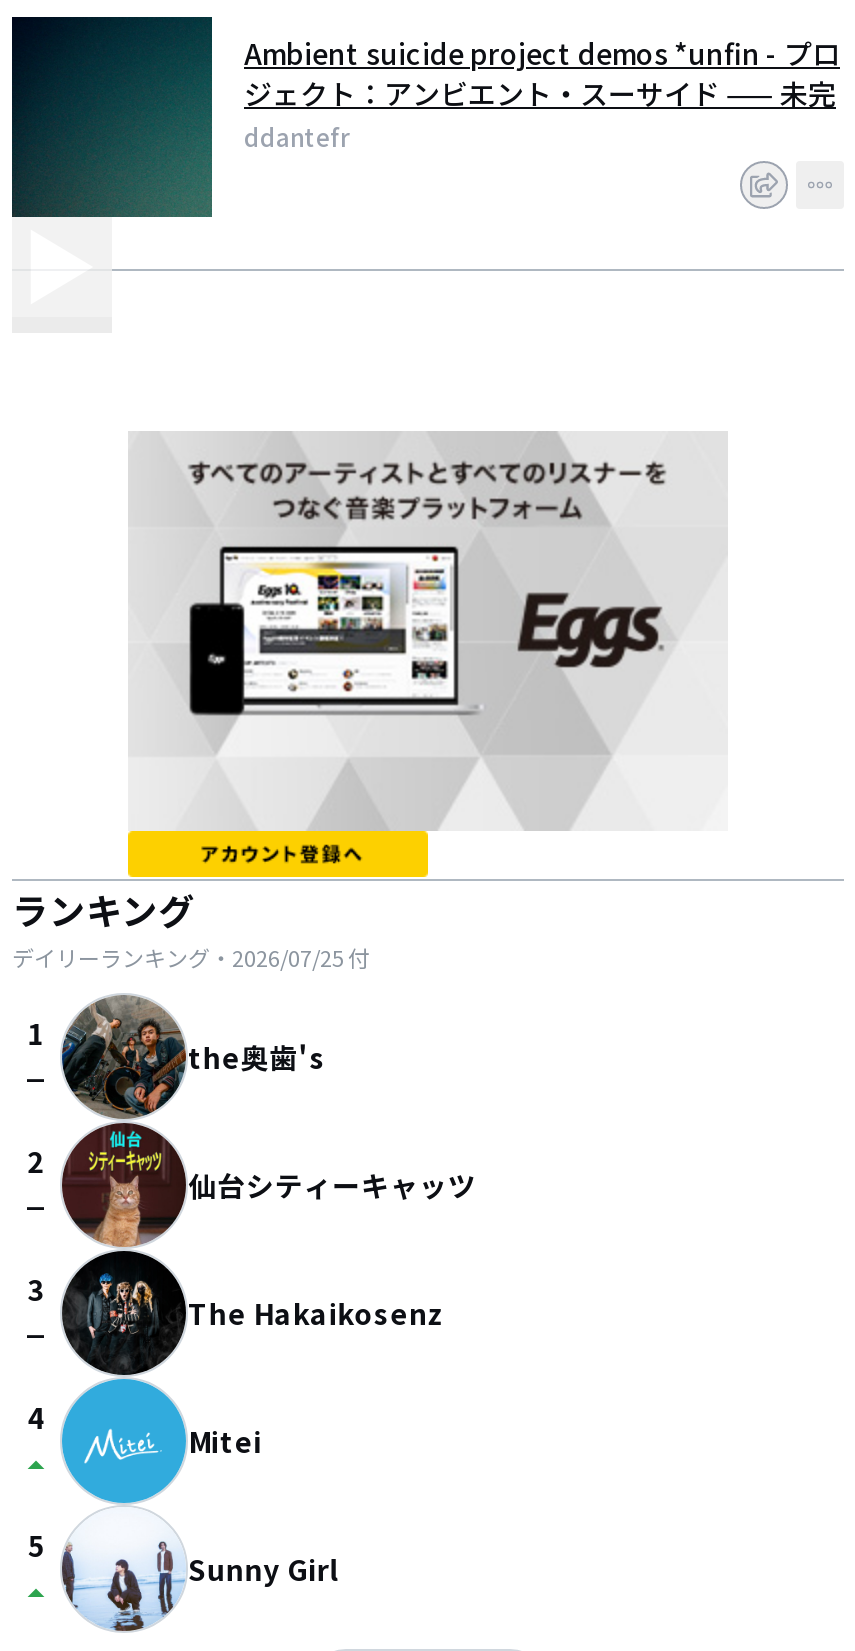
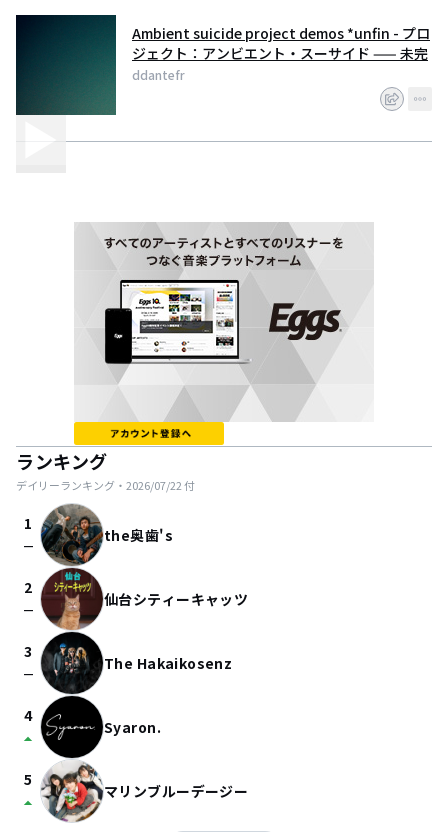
[12,941,370,973] デイリーランキング・2026/07/25付 -> [16,477,195,493] デイリーランキング・2026/07/22付
[60,1377,262,1633] [image] | Mitei -> [40,696,161,822] [image] | Syaron.
[188,1549,338,1589] Sunny Girl -> [104,781,248,801] マリンブルーデージー

